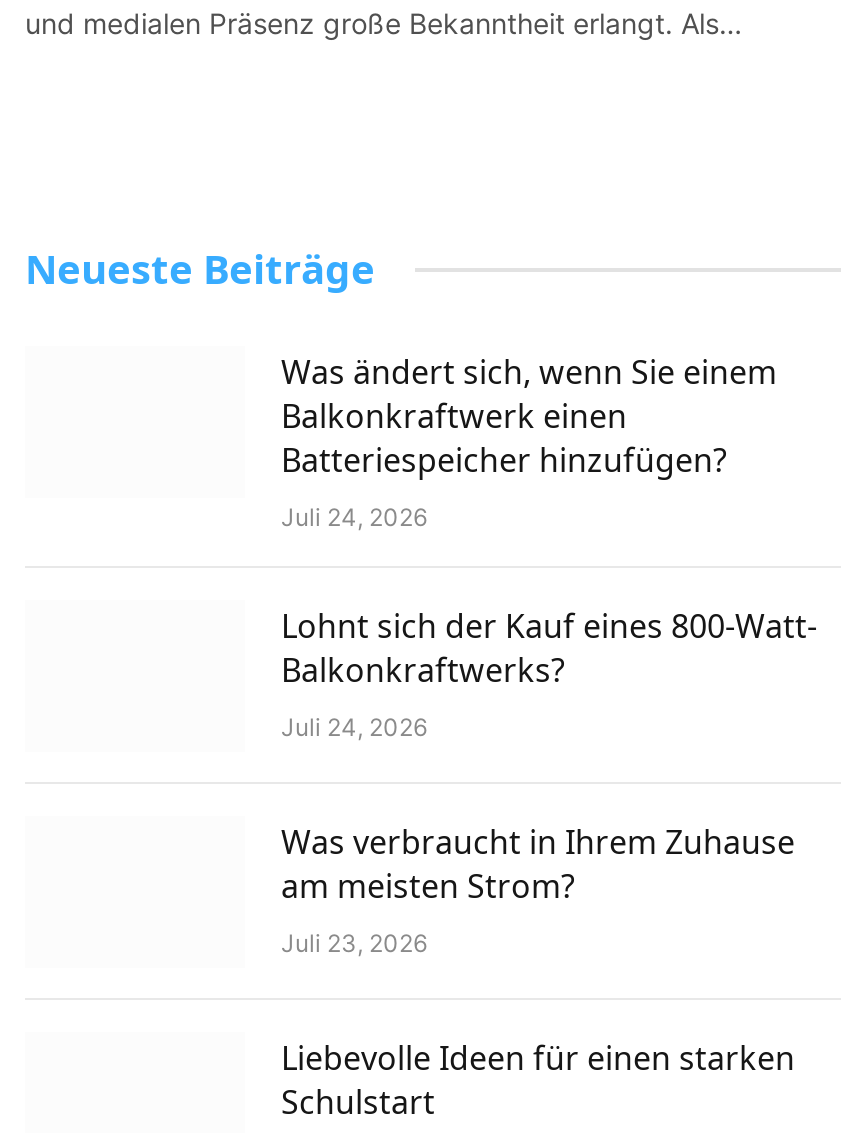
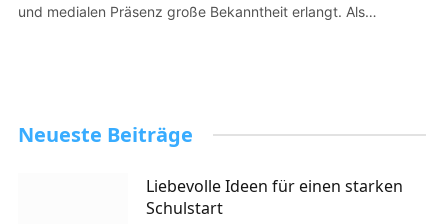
[281,349,817,957] Was ändert sich, wenn Sie einem | Balkonkraftwerk einen | Batteriespeicher hinzufügen? | Juli 24, 2026 | Lohnt sich der Kauf eines 800-Watt- | Balkonkraftwerks? | Juli 24, 2026 | Was verbraucht in Ihrem Zuhause | am meisten Strom? | Juli 23, 2026 -> none

